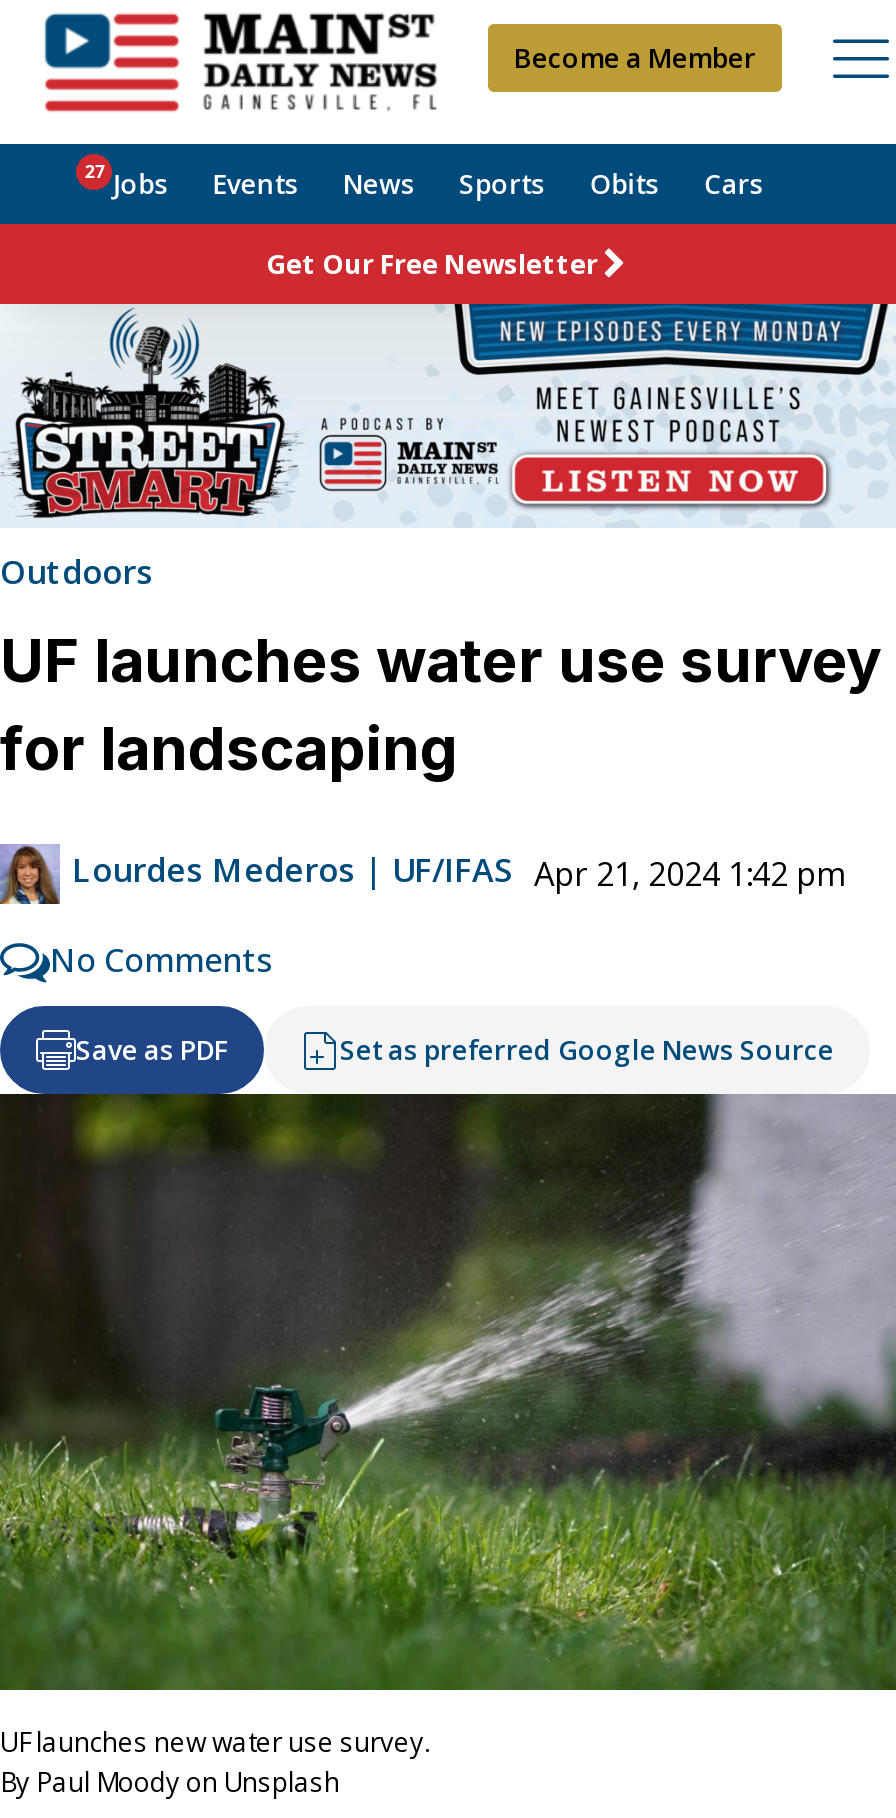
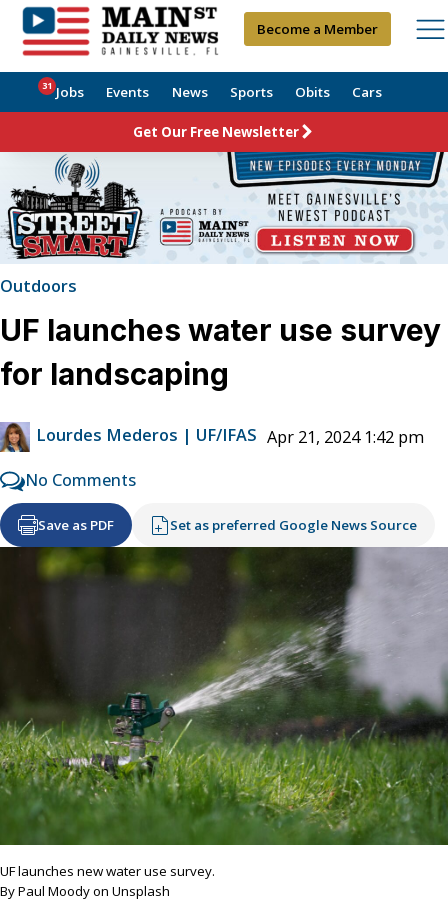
[85,158,764,202] 27 Jobs Events News Sports Obits Cars -> [42,79,382,101] 31 Jobs Events News Sports Obits Cars

